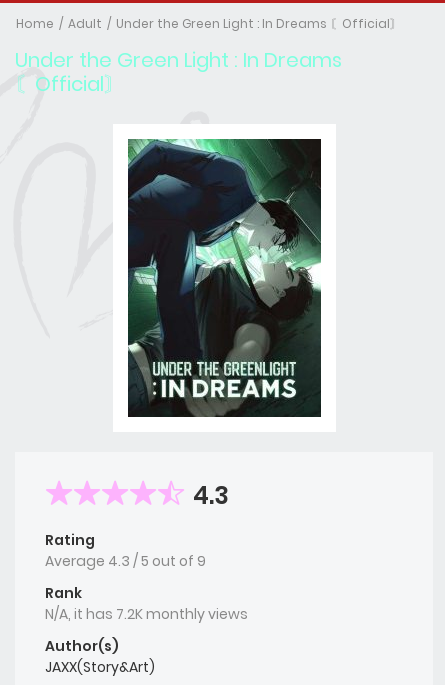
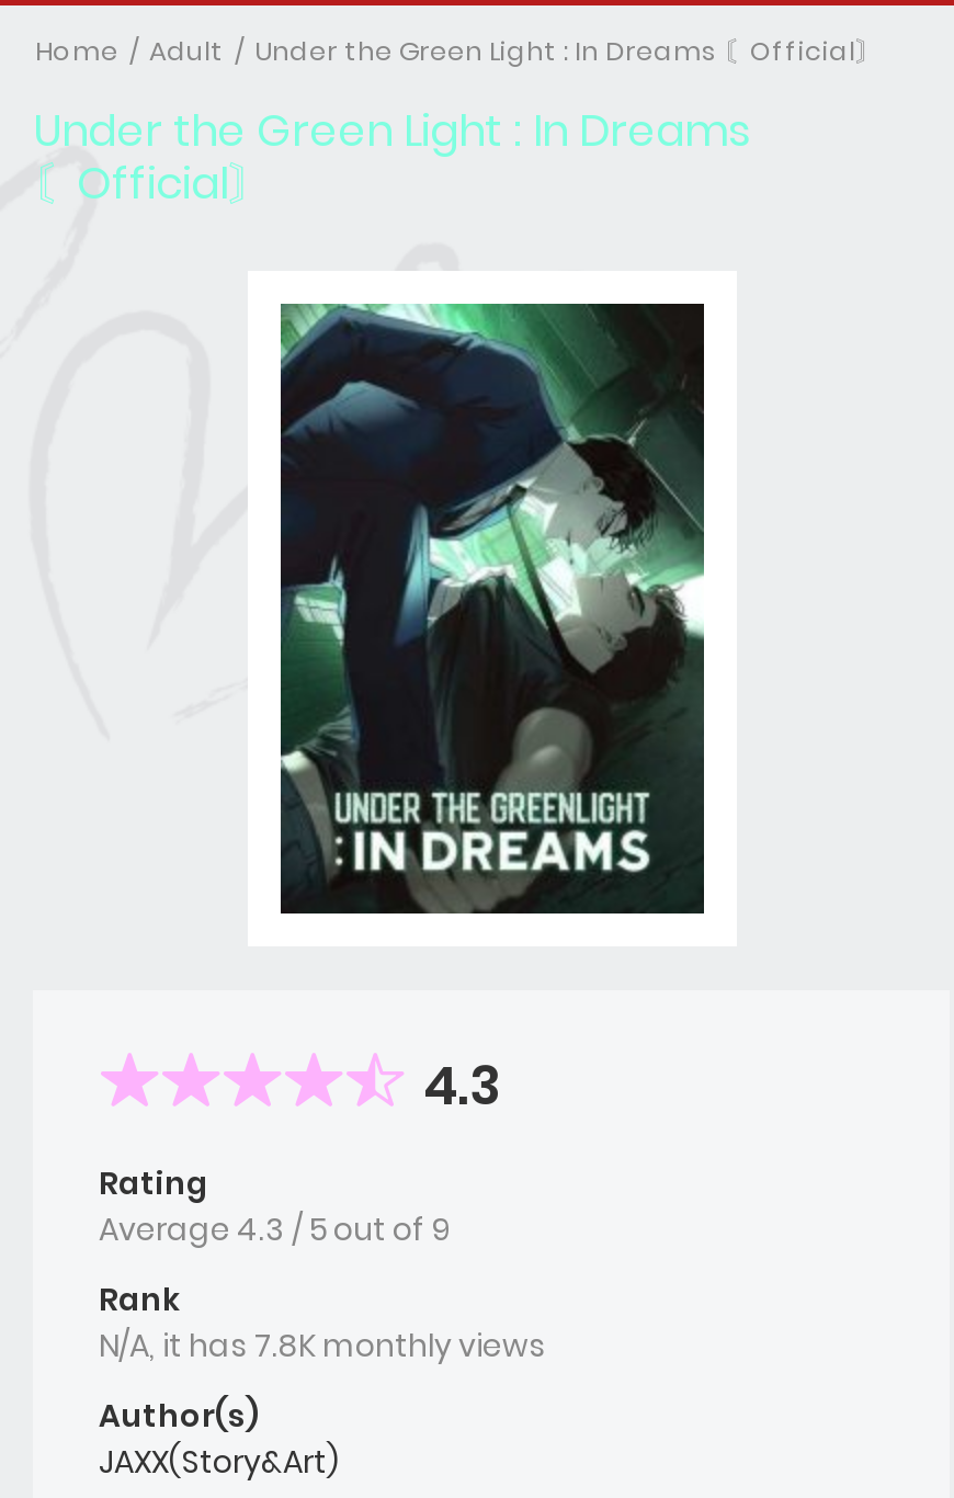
[45,604,248,624] N/A, it has 7.2K monthly views -> [99,1325,546,1368] N/A, it has 7.8K monthly views

